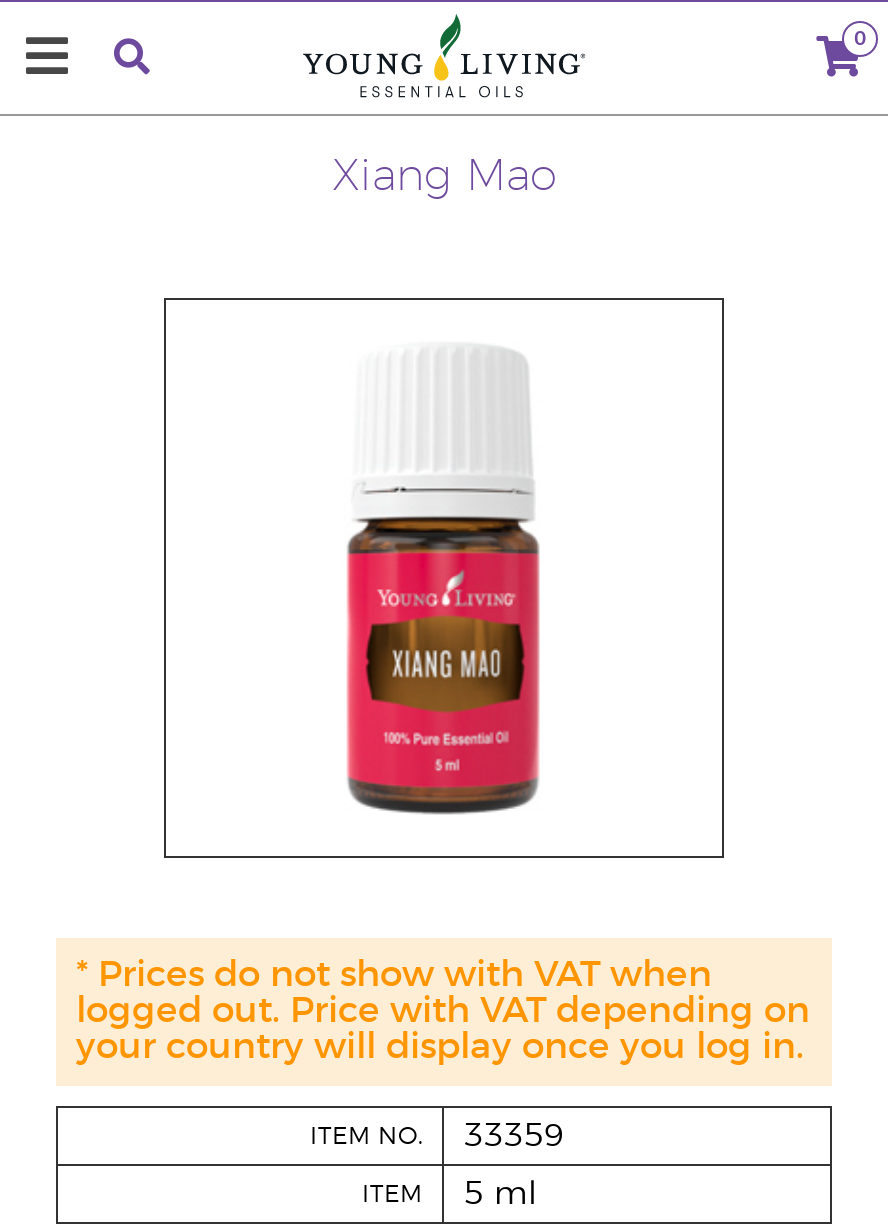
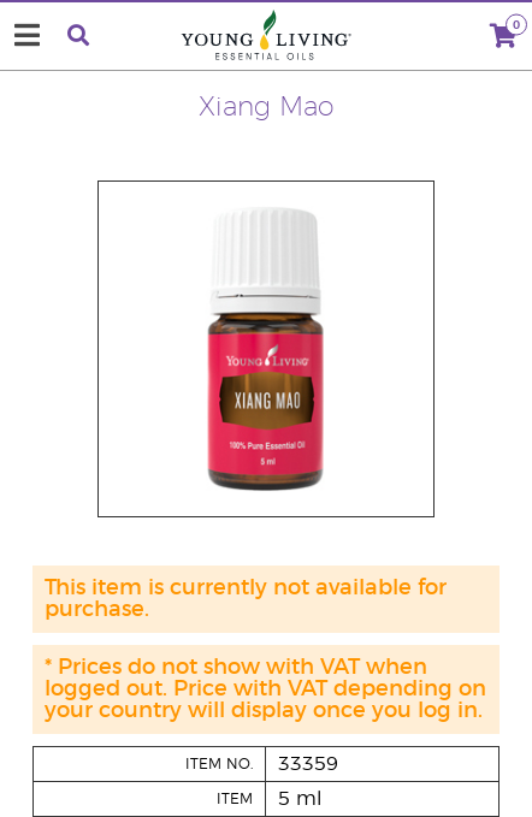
none -> [45,578,447,621] This item is currently not available for | purchase.

